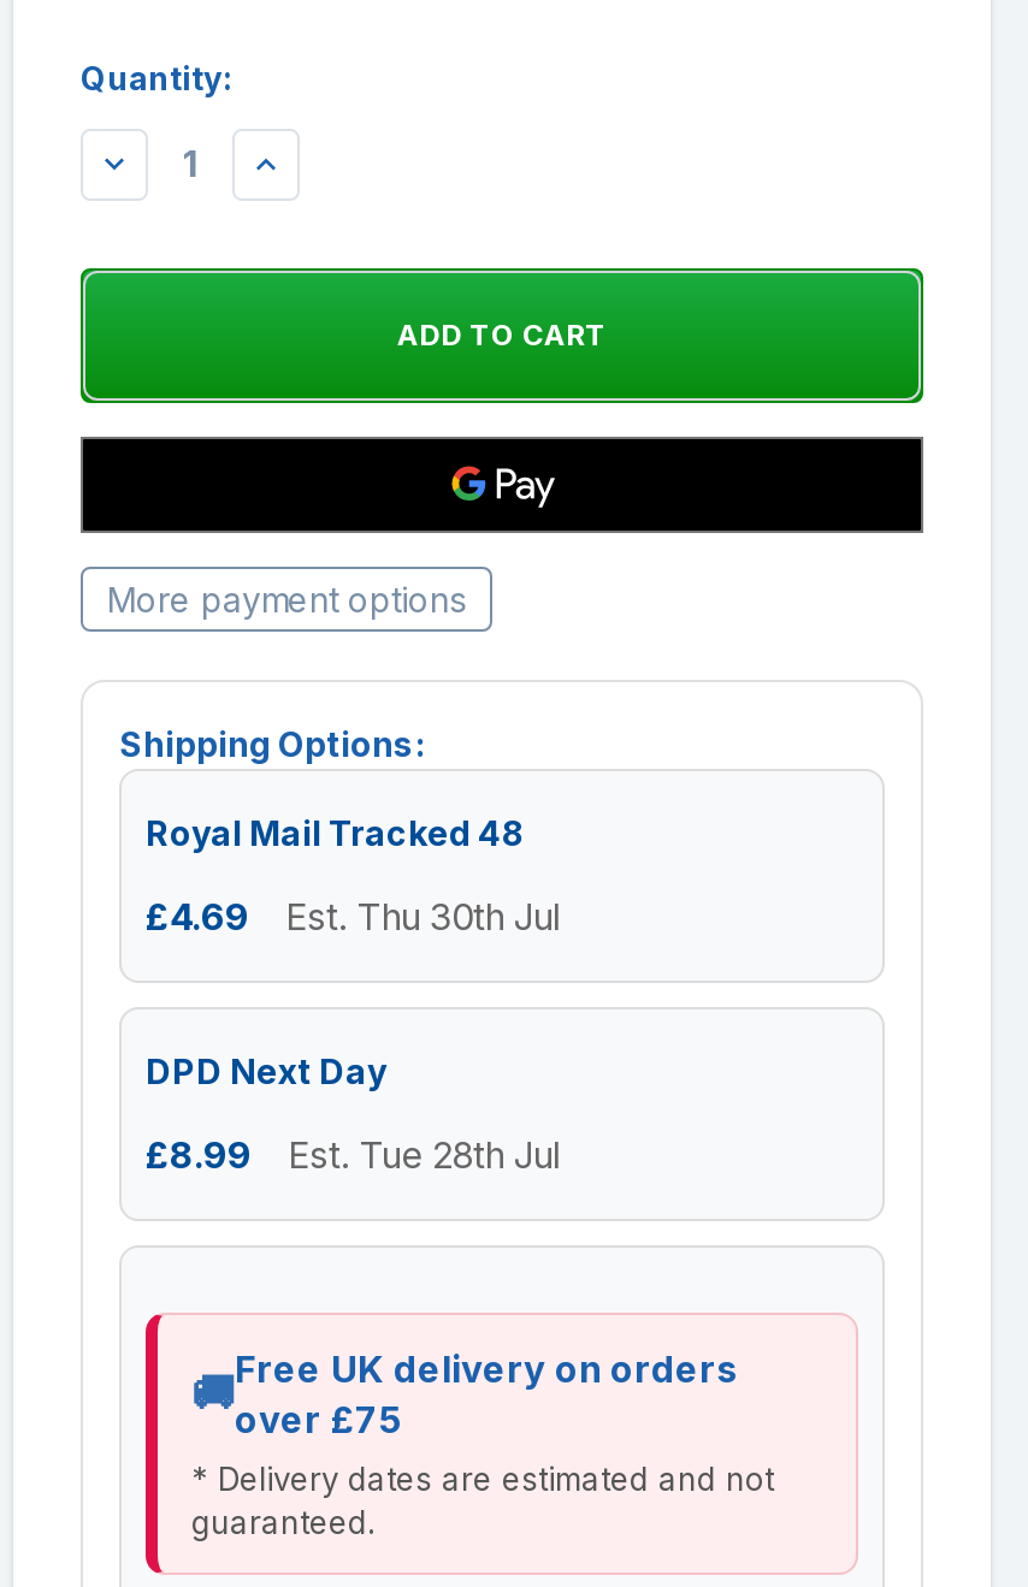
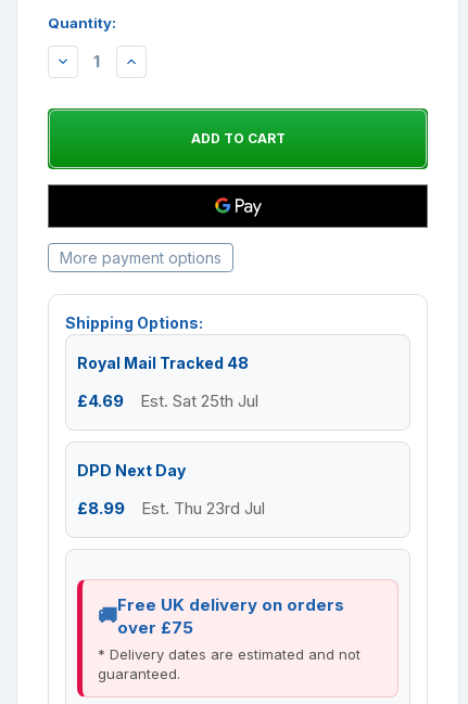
[146,893,560,939] £4.69 Est. Thu 30th Jul -> [77,390,258,411] £4.69 Est. Sat 25th Jul
[146,1131,560,1177] £8.99 Est. Tue 28th Jul -> [77,497,265,518] £8.99 Est. Thu 23rd Jul

